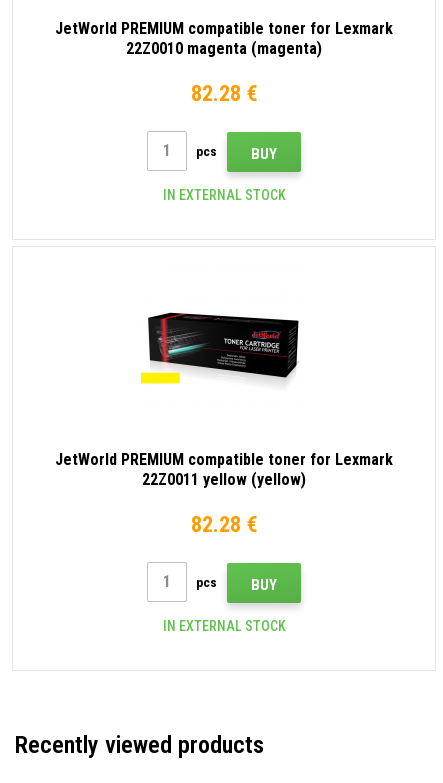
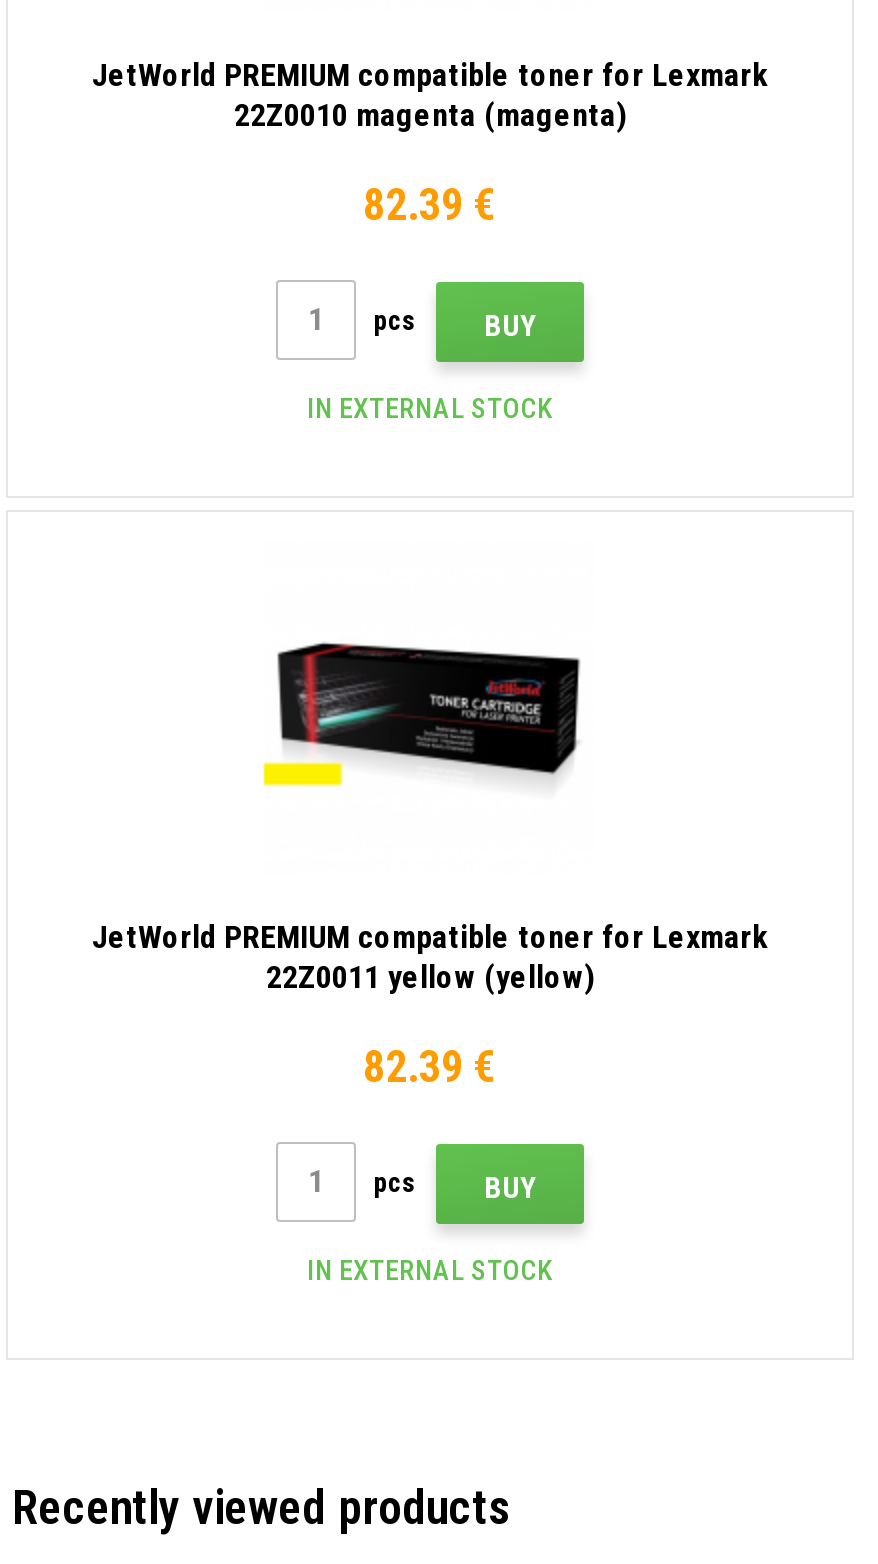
[190,81,257,106] 82.28 € -> [363,179,497,229] 82.39 €
[190,512,257,537] 82.28 € -> [363,1041,497,1091] 82.39 €

